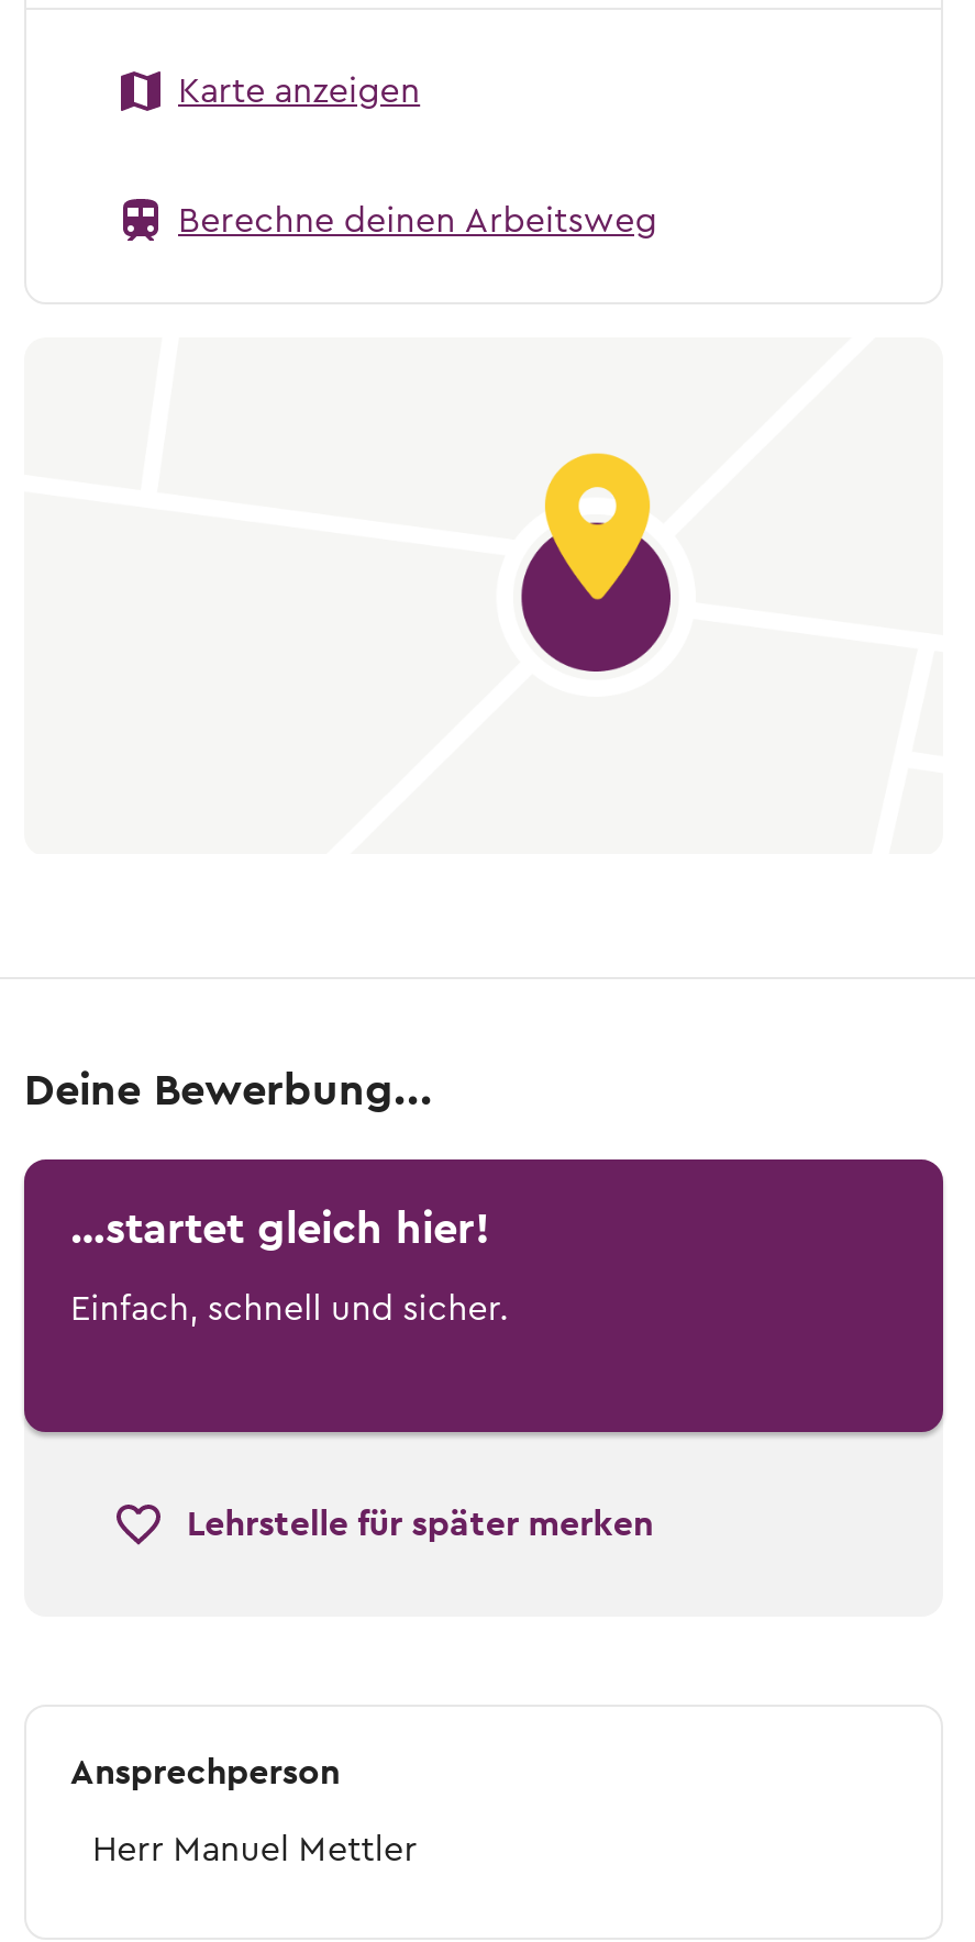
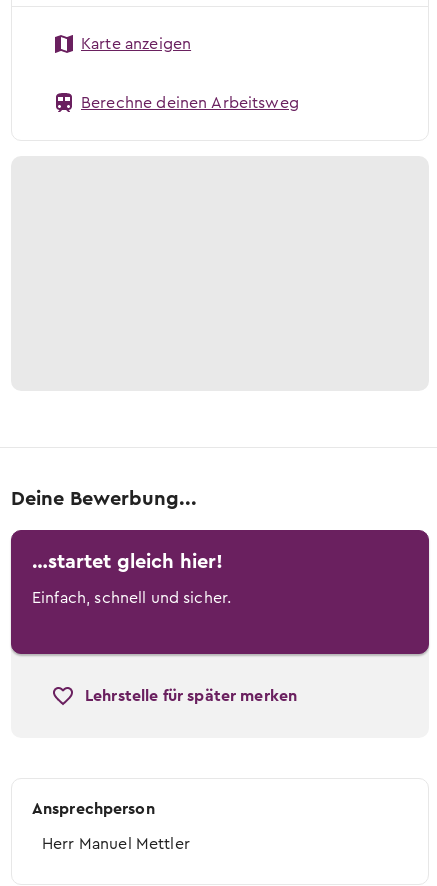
[519,452,673,674] [image] -> none

